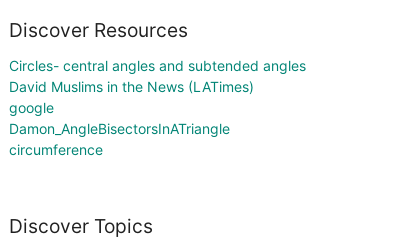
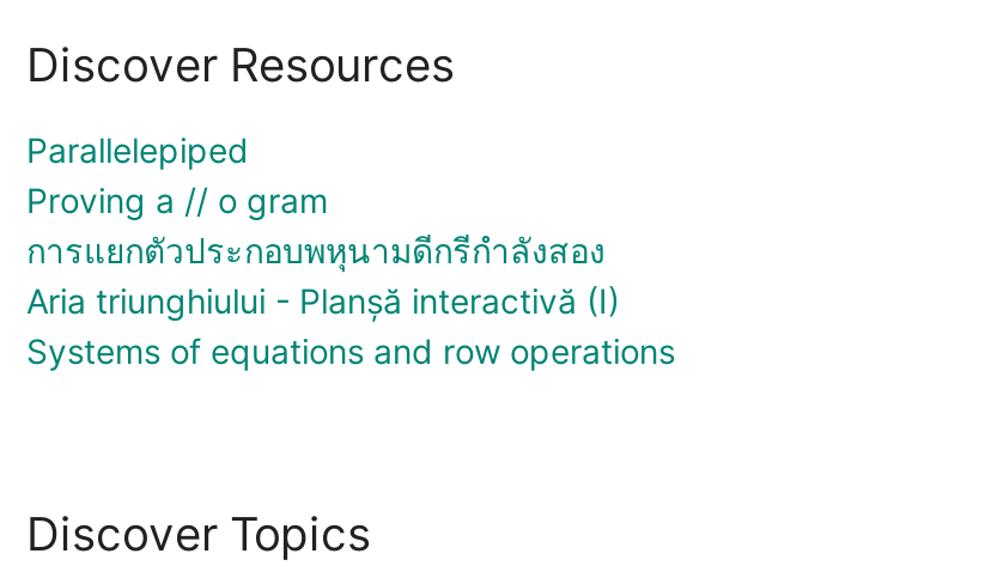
[9,57,306,158] Circles- central angles and subtended angles | David Muslims in the News (LATimes) | google | Damon_AngleBisectorsInATriangle | circumference -> [26,130,675,372] Parallelepiped | Proving a // o gram | การแยกตัวประกอบพหุนามดีกรีกำลังสอง | Aria triunghiului - Planșă interactivă (I) | Systems of equations and row operations

